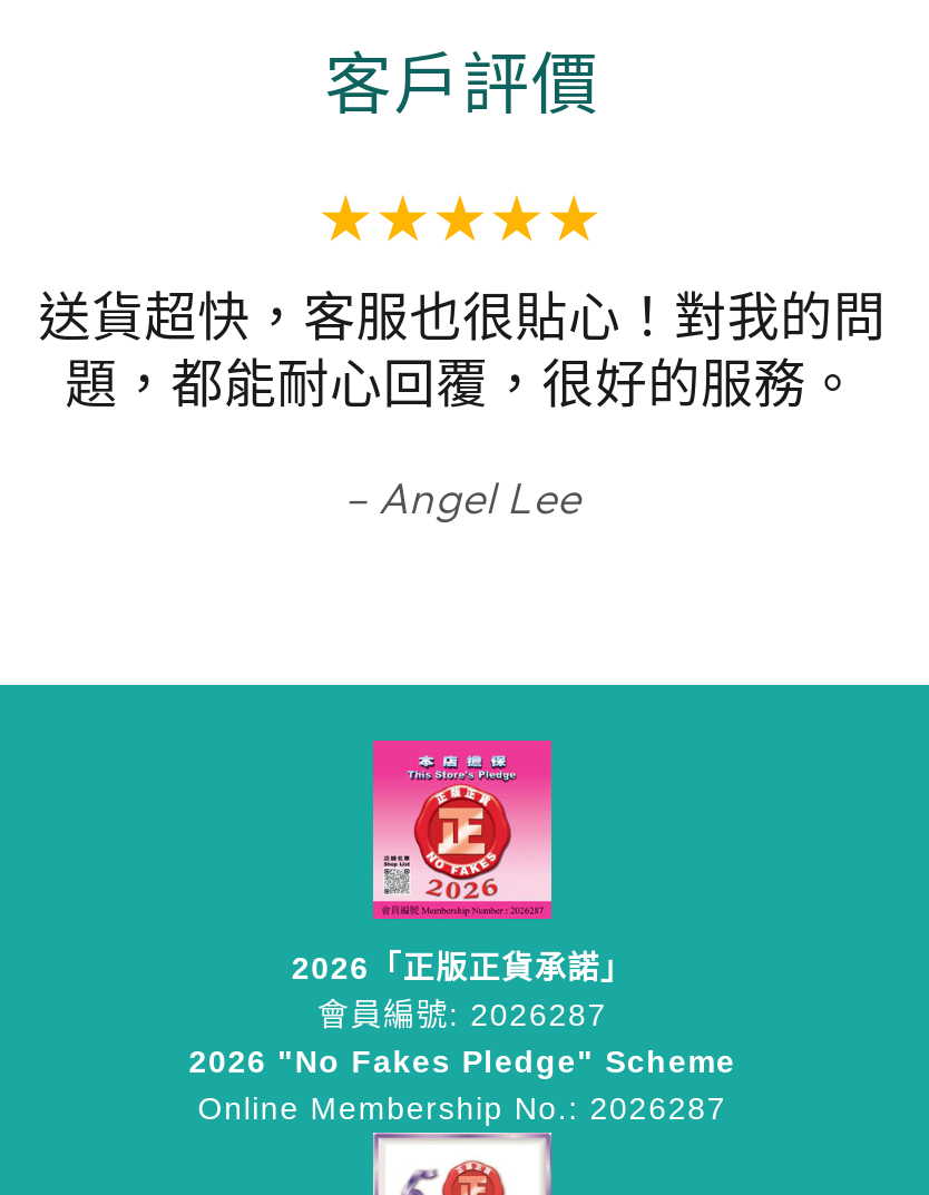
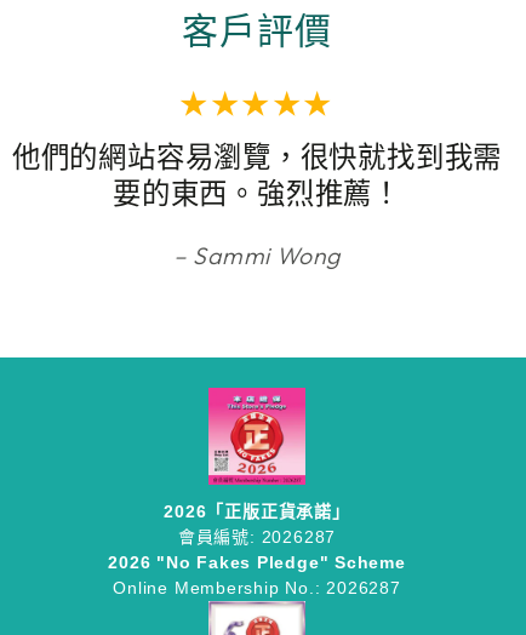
[39,285,886,416] 送貨超快，客服也很貼心！對我的問 | 題，都能耐心回覆，很好的服務。 -> [12,140,502,211] 他們的網站容易瀏覽，很快就找到我需 | 要的東西。強烈推薦！
[378,468,581,524] Angel Lee -> [193,240,341,270] Sammi Wong

